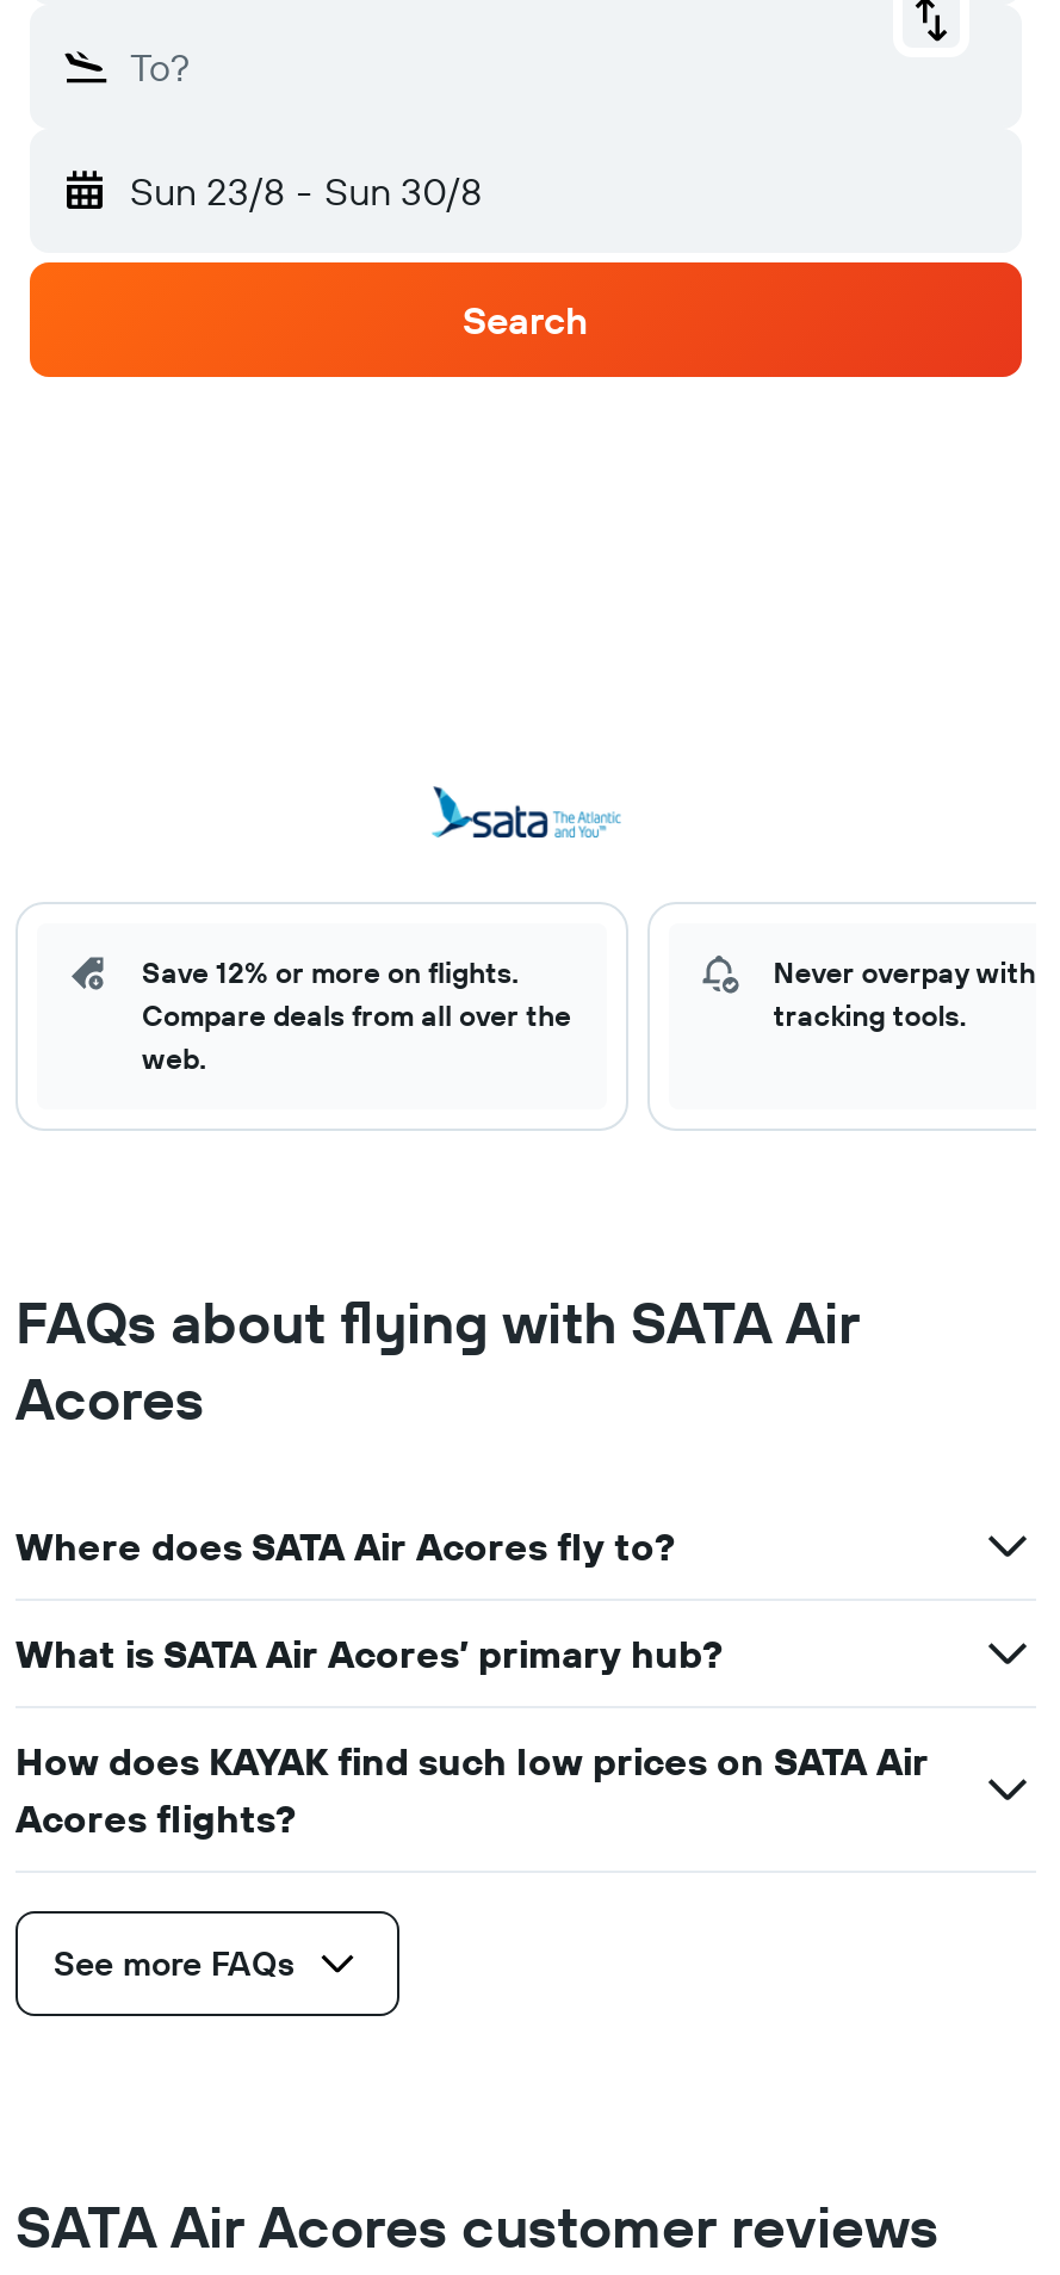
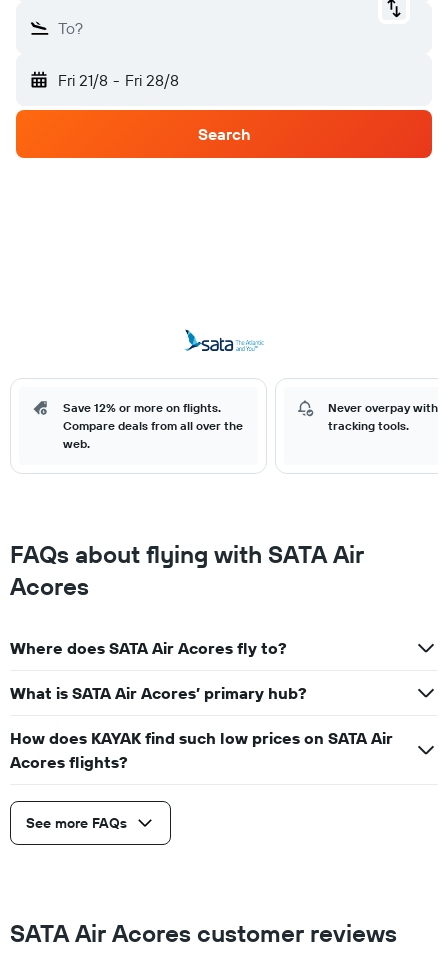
[130,167,482,215] Sun 23/8 - Sun 30/8 -> [58,70,179,90] Fri 21/8 - Fri 28/8

